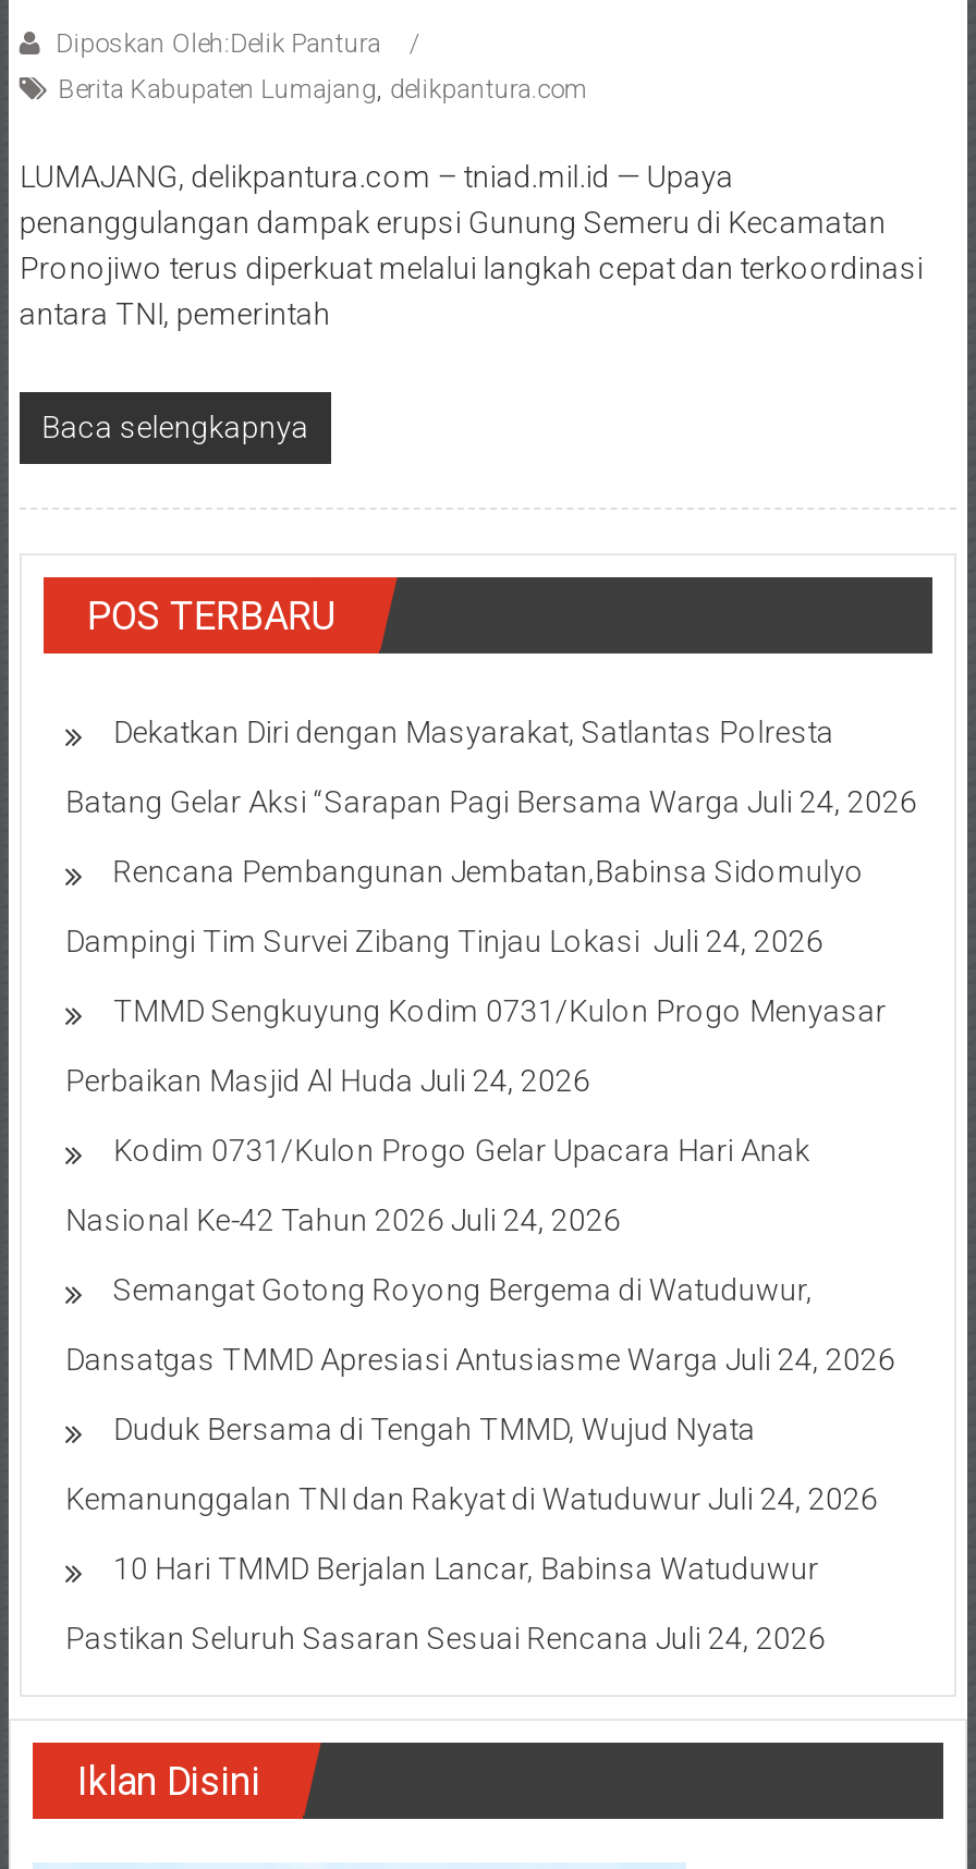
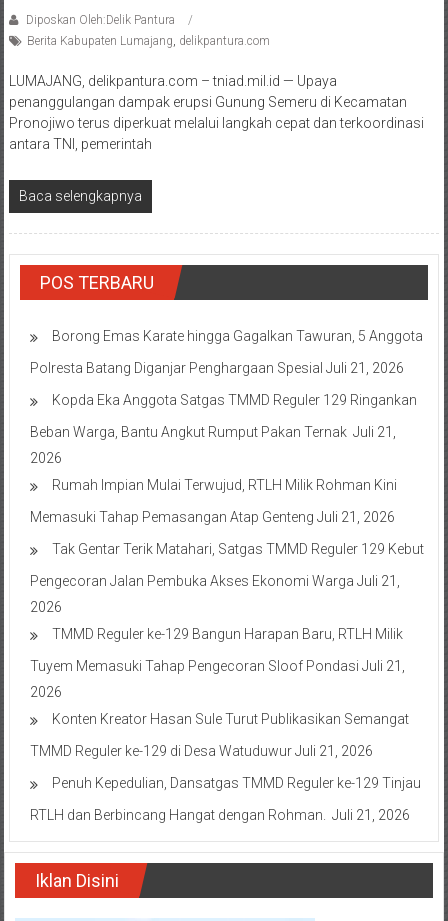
[65,714,917,1655] Dekatkan Diri dengan Masyarakat, Satlantas Polresta | Batang Gelar Aksi “Sarapan Pagi Bersama Warga Juli 24, 2026 | Rencana Pembangunan Jembatan,Babinsa Sidomulyo | Dampingi Tim Survei Zibang Tinjau Lokasi Juli 24, 2026 | TMMD Sengkuyung Kodim 0731/Kulon Progo Menyasar | Perbaikan Masjid Al Huda Juli 24, 2026 | Kodim 0731/Kulon Progo Gelar Upacara Hari Anak | Nasional Ke-42 Tahun 2026 Juli 24, 2026 | Semangat Gotong Royong Bergema di Watuduwur, | Dansatgas TMMD Apresiasi Antusiasme Warga Juli 24, 2026 | Duduk Bersama di Tengah TMMD, Wujud Nyata | Kemanunggalan TNI dan Rakyat di Watuduwur Juli 24, 2026 | 10 Hari TMMD Berjalan Lancar, Babinsa Watuduwur | Pastikan Seluruh Sasaran Sesuai Rencana Juli 24, 2026 -> [30,328,424,823] Borong Emas Karate hingga Gagalkan Tawuran, 5 Anggota | Polresta Batang Diganjar Penghargaan Spesial Juli 21, 2026 | Kopda Eka Anggota Satgas TMMD Reguler 129 Ringankan | Beban Warga, Bantu Angkut Rumput Pakan Ternak Juli 21, | 2026 | Rumah Impian Mulai Terwujud, RTLH Milik Rohman Kini | Memasuki Tahap Pemasangan Atap Genteng Juli 21, 2026 | Tak Gentar Terik Matahari, Satgas TMMD Reguler 129 Kebut | Pengecoran Jalan Pembuka Akses Ekonomi Warga Juli 21, | 2026 | TMMD Reguler ke-129 Bangun Harapan Baru, RTLH Milik | Tuyem Memasuki Tahap Pengecoran Sloof Pondasi Juli 21, | 2026 | Konten Kreator Hasan Sule Turut Publikasikan Semangat | TMMD Reguler ke-129 di Desa Watuduwur Juli 21, 2026 | Penuh Kepedulian, Dansatgas TMMD Reguler ke-129 Tinjau | RTLH dan Berbincang Hangat dengan Rohman. Juli 21, 2026

